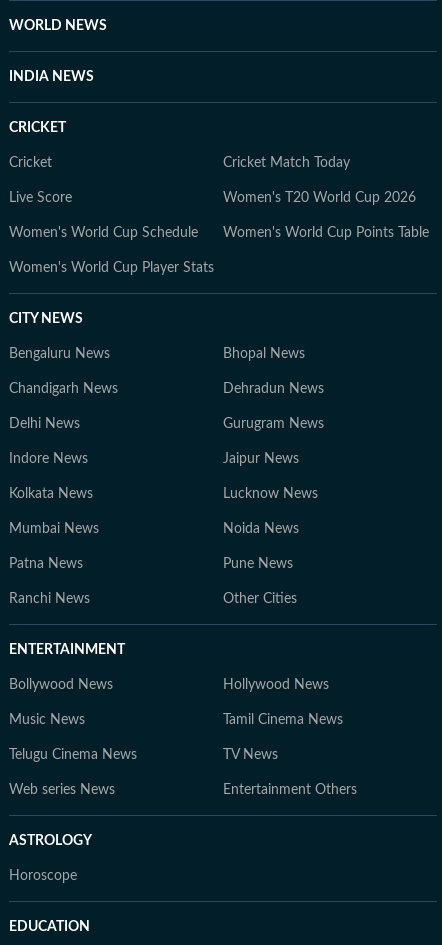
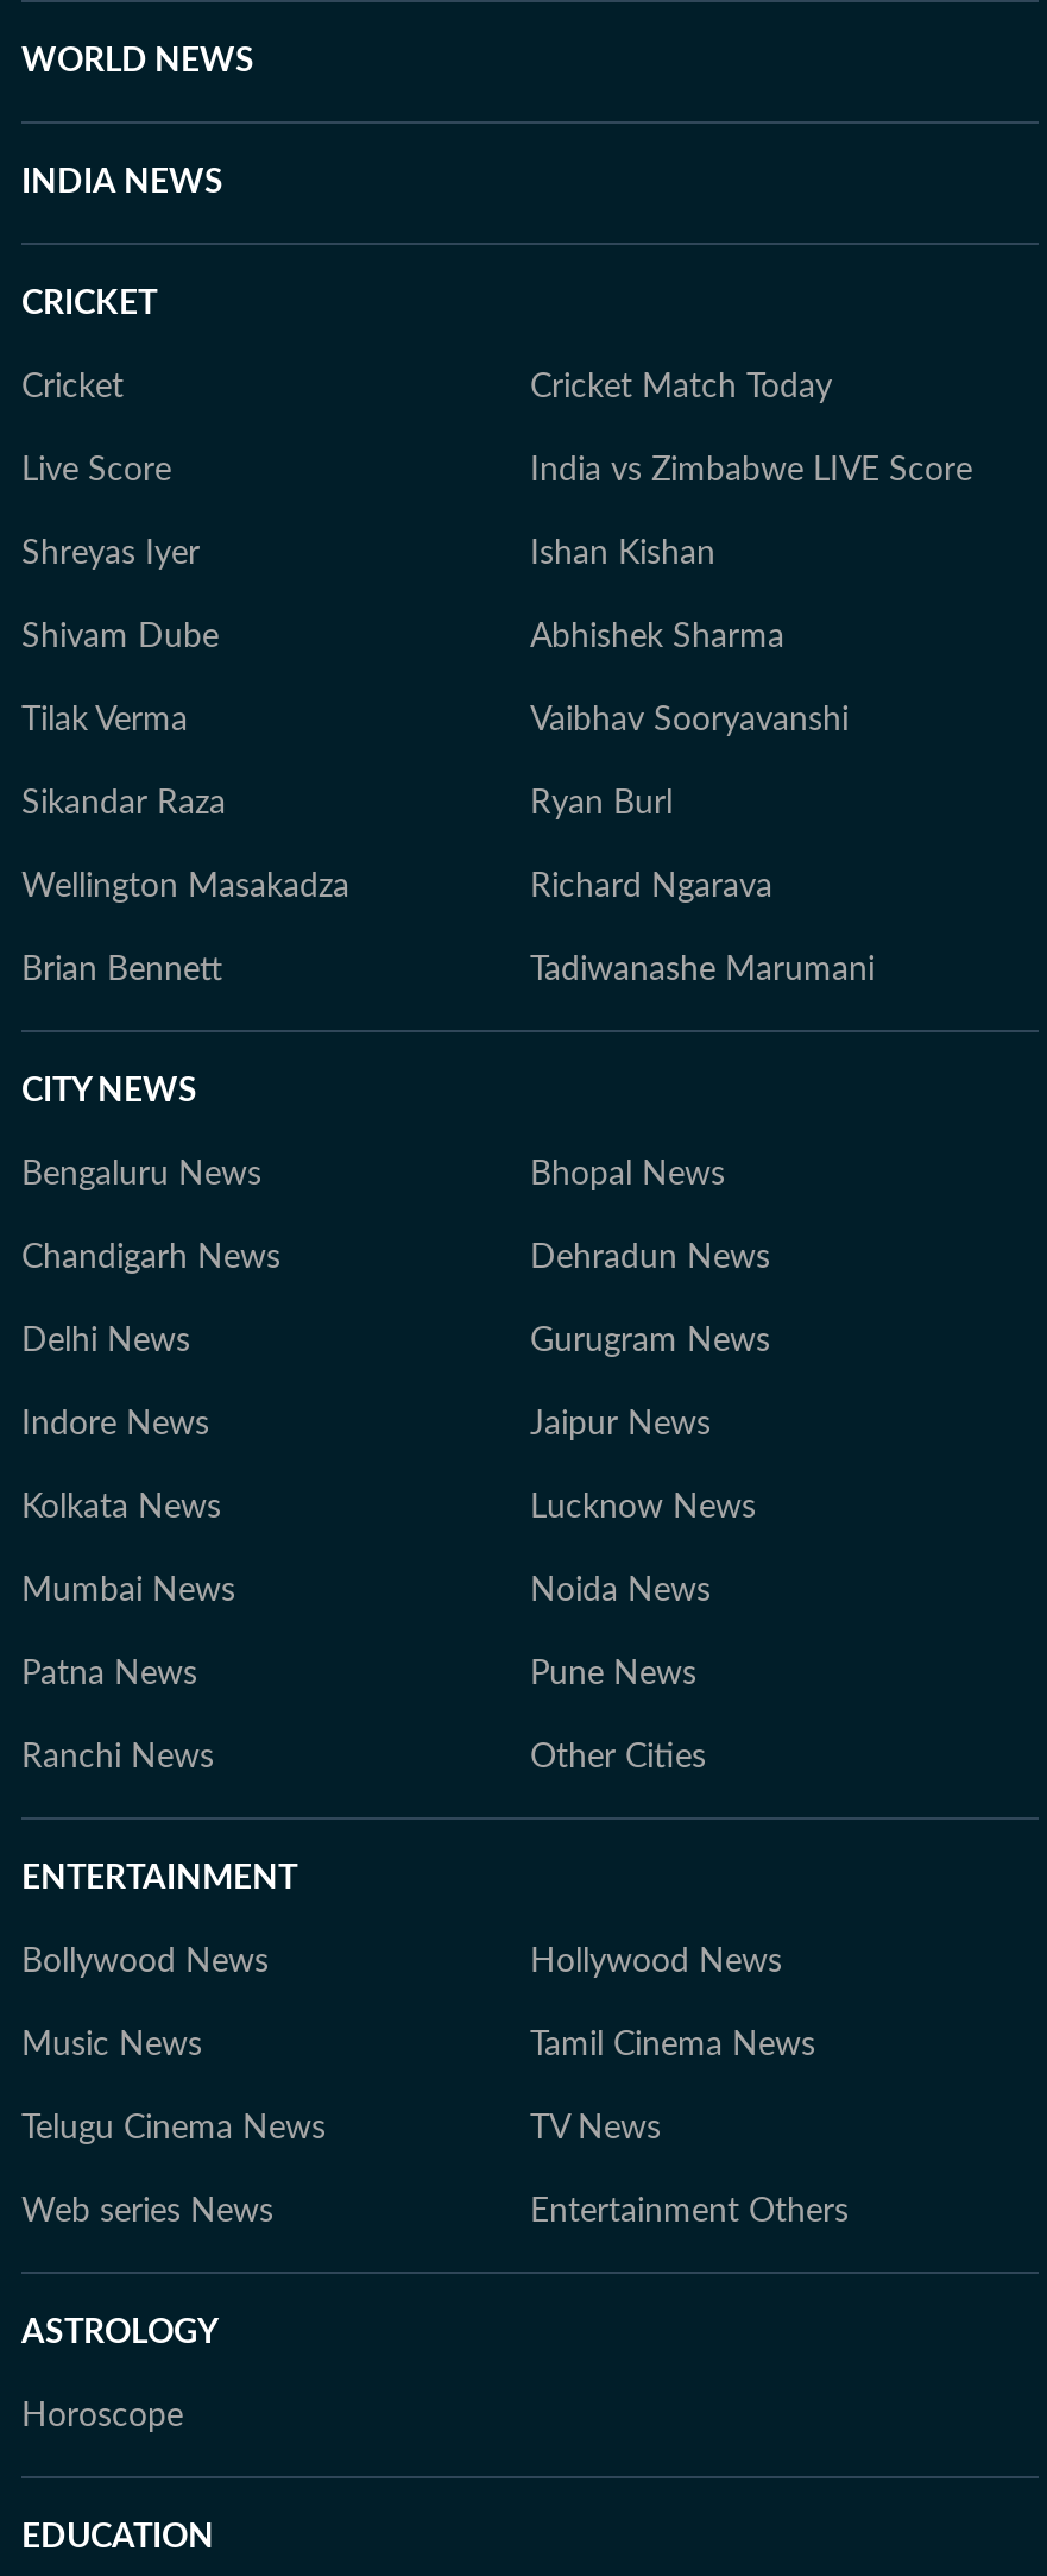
[9,191,429,275] Women's T20 World Cup 2026 | Women's World Cup Schedule | Women's World Cup Points Table | Women's World Cup Player Stats -> [21,454,972,987] India vs Zimbabwe LIVE Score | Shreyas Iyer | Ishan Kishan | Shivam Dube | Abhishek Sharma | Tilak Verma | Vaibhav Sooryavanshi | Sikandar Raza | Ryan Burl | Wellington Masakadza | Richard Ngarava | Brian Bennett | Tadiwanashe Marumani

